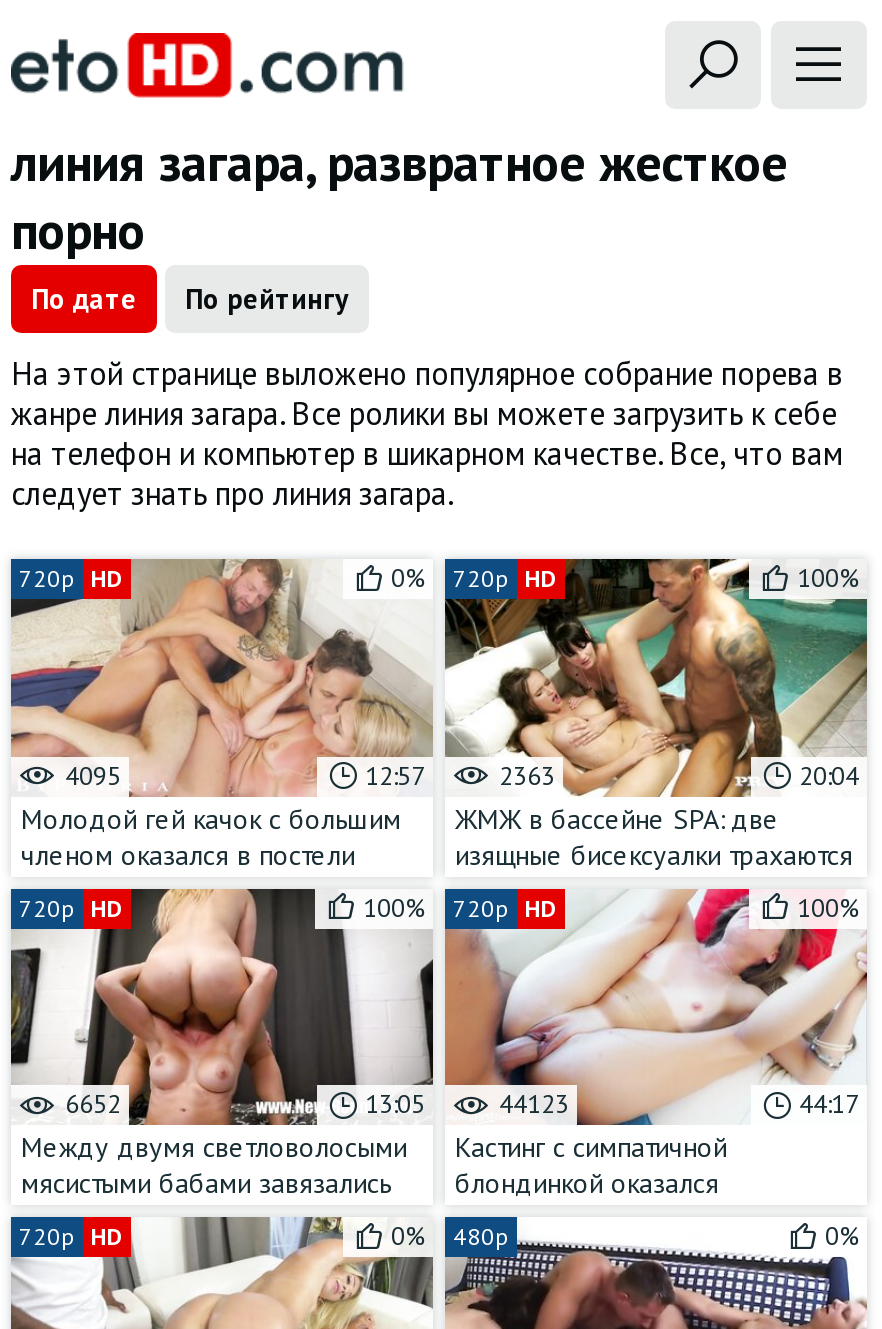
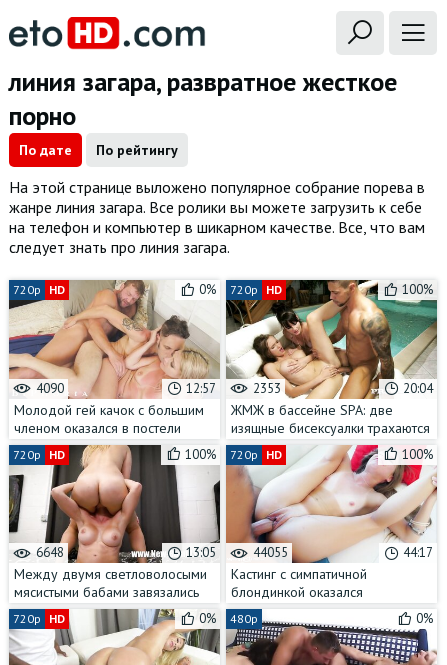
[59,758,121,792] 4095 -> [33,380,64,397] 4090
[365,758,555,792] 12:57 2363 -> [186,380,281,397] 12:57 2353
[59,1088,121,1122] 6652 -> [33,544,64,561] 6648
[365,1088,569,1122] 13:05 44123 -> [186,544,288,561] 13:05 44055

